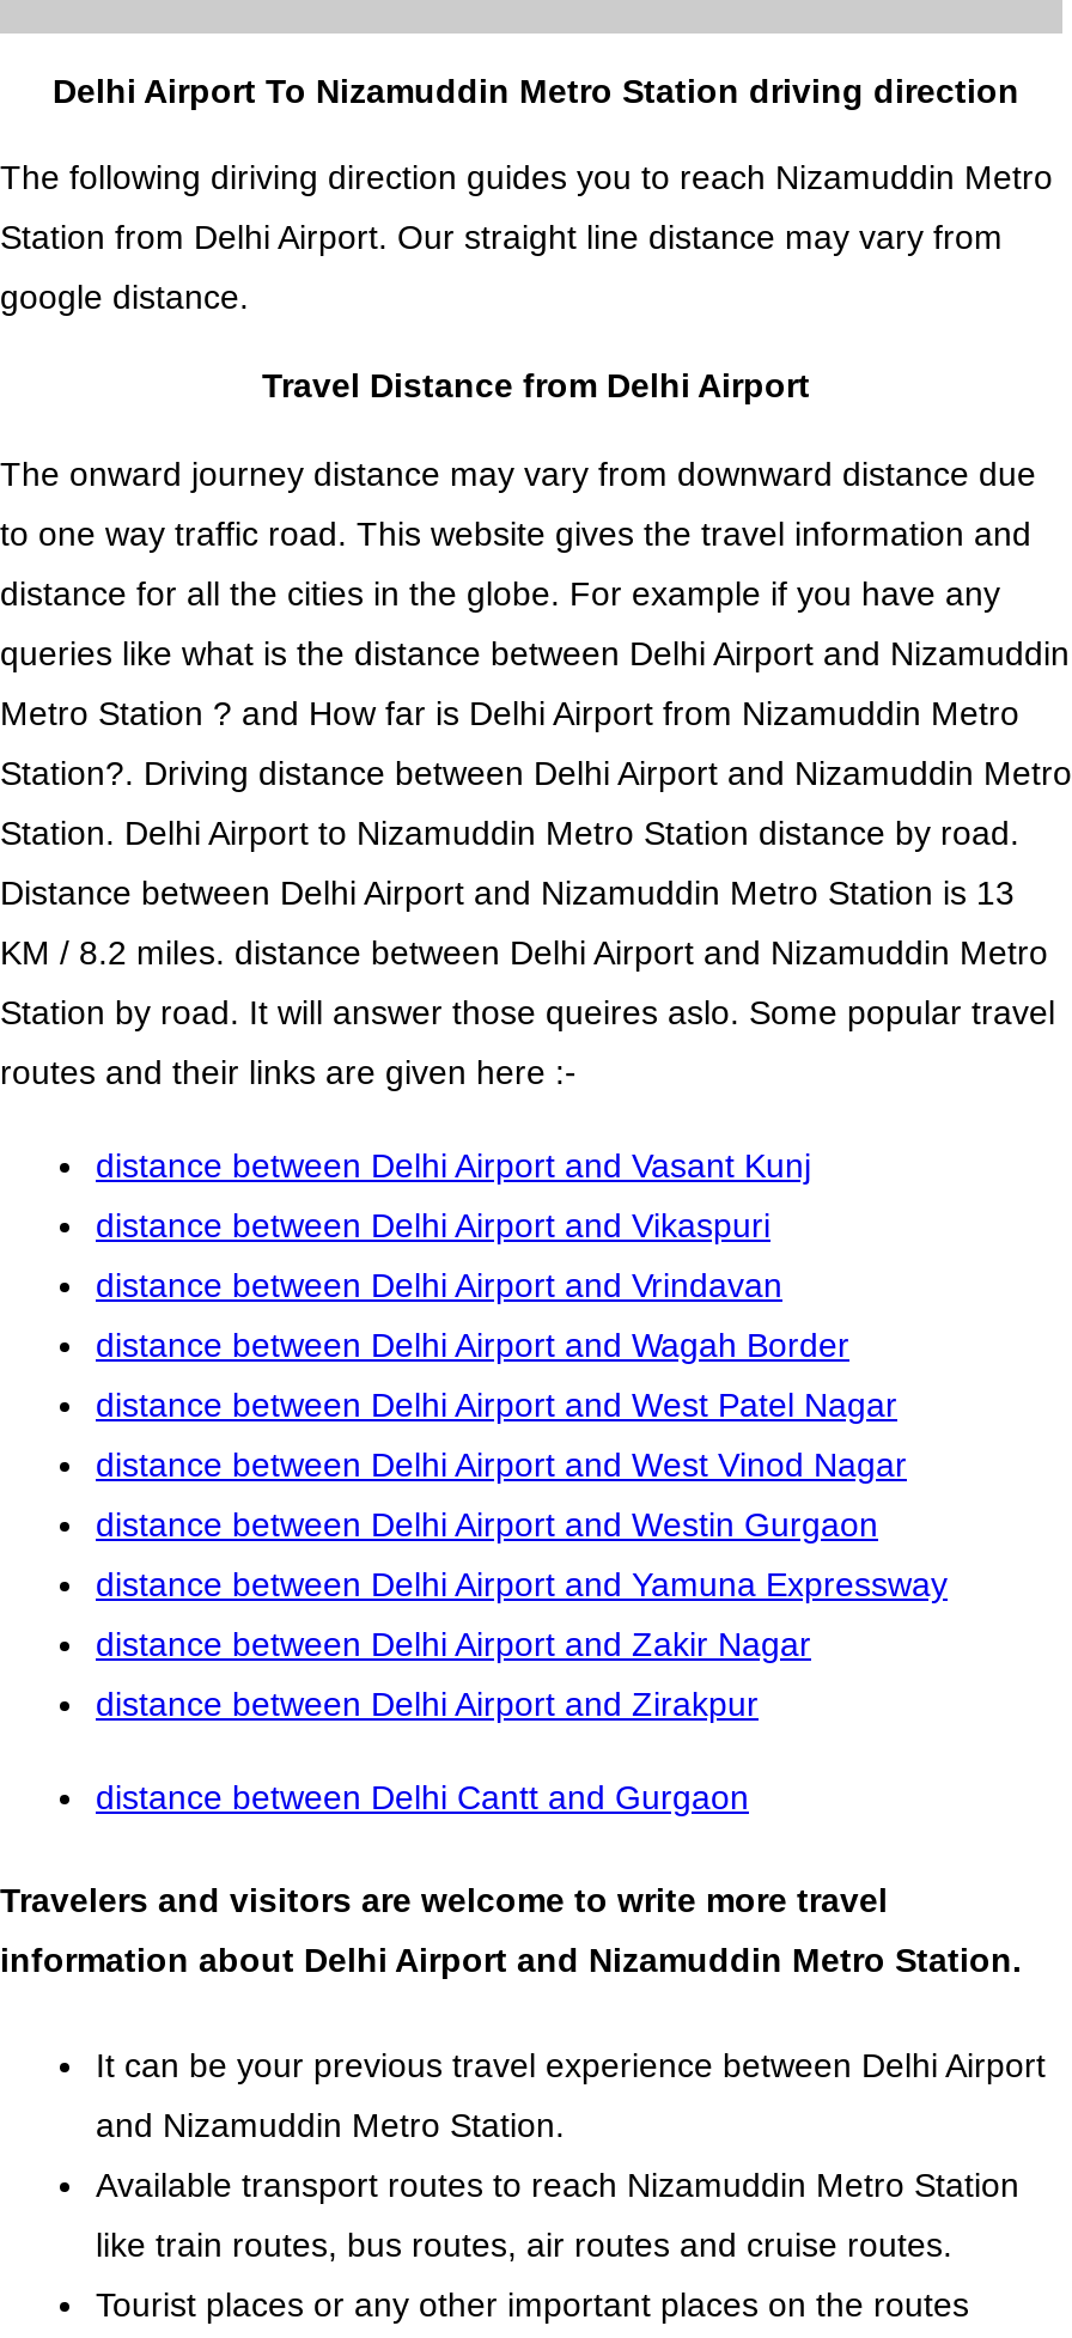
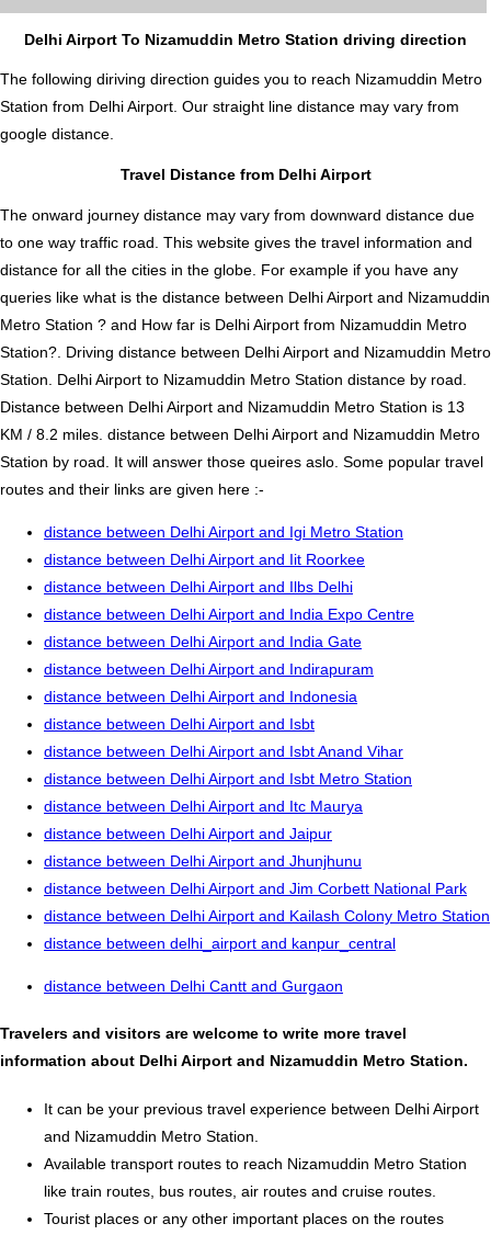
[96,1145,948,1722] distance between Delhi Airport and Vasant Kunj | distance between Delhi Airport and Vikaspuri | distance between Delhi Airport and Vrindavan | distance between Delhi Airport and Wagah Border | distance between Delhi Airport and West Patel Nagar | distance between Delhi Airport and West Vinod Nagar | distance between Delhi Airport and Westin Gurgaon | distance between Delhi Airport and Yamuna Expressway | distance between Delhi Airport and Zakir Nagar | distance between Delhi Airport and Zirakpur -> [44,523,490,952] distance between Delhi Airport and Igi Metro Station | distance between Delhi Airport and Iit Roorkee | distance between Delhi Airport and Ilbs Delhi | distance between Delhi Airport and India Expo Centre | distance between Delhi Airport and India Gate | distance between Delhi Airport and Indirapuram | distance between Delhi Airport and Indonesia | distance between Delhi Airport and Isbt | distance between Delhi Airport and Isbt Anand Vihar | distance between Delhi Airport and Isbt Metro Station | distance between Delhi Airport and Itc Maurya | distance between Delhi Airport and Jaipur | distance between Delhi Airport and Jhunjhunu | distance between Delhi Airport and Jim Corbett National Park | distance between Delhi Airport and Kailash Colony Metro Station | distance between delhi_airport and kanpur_central

